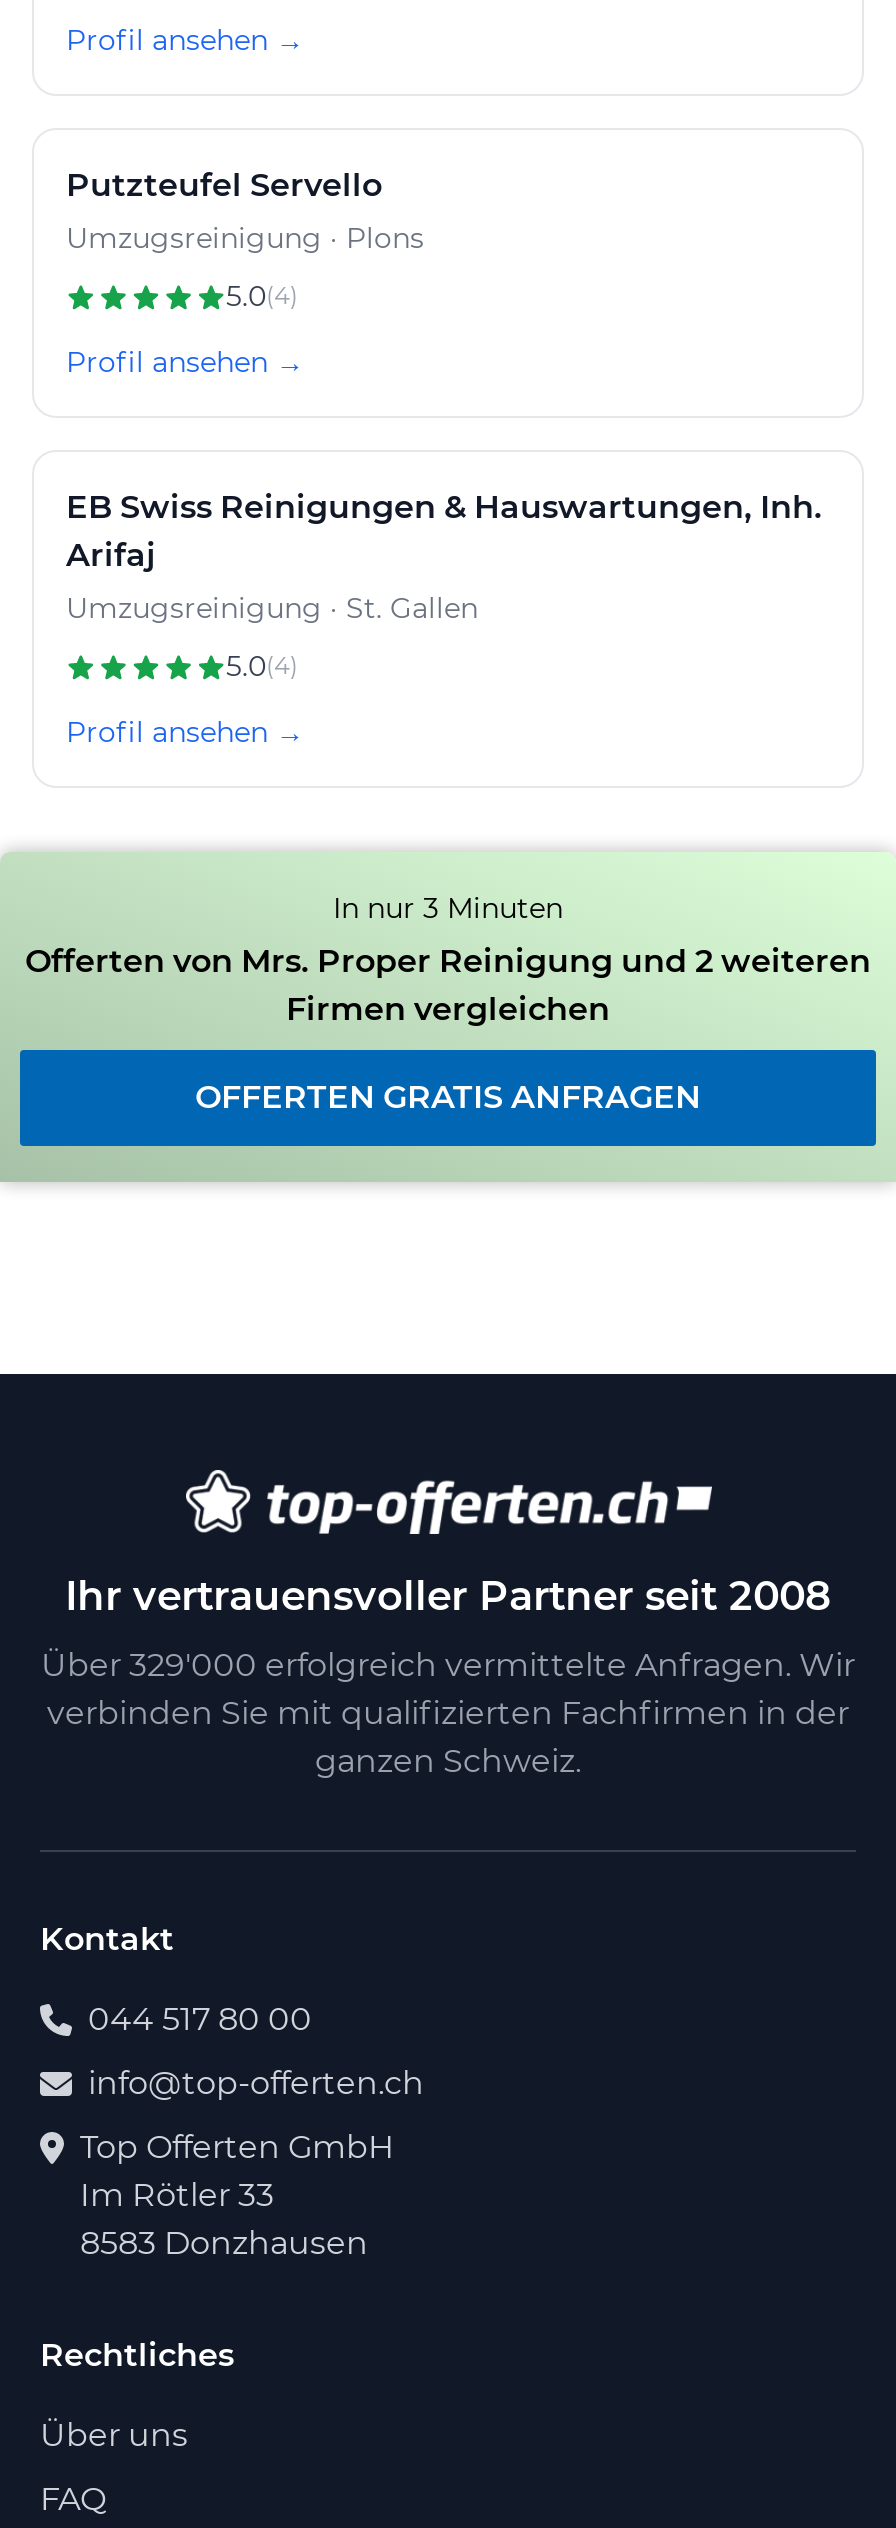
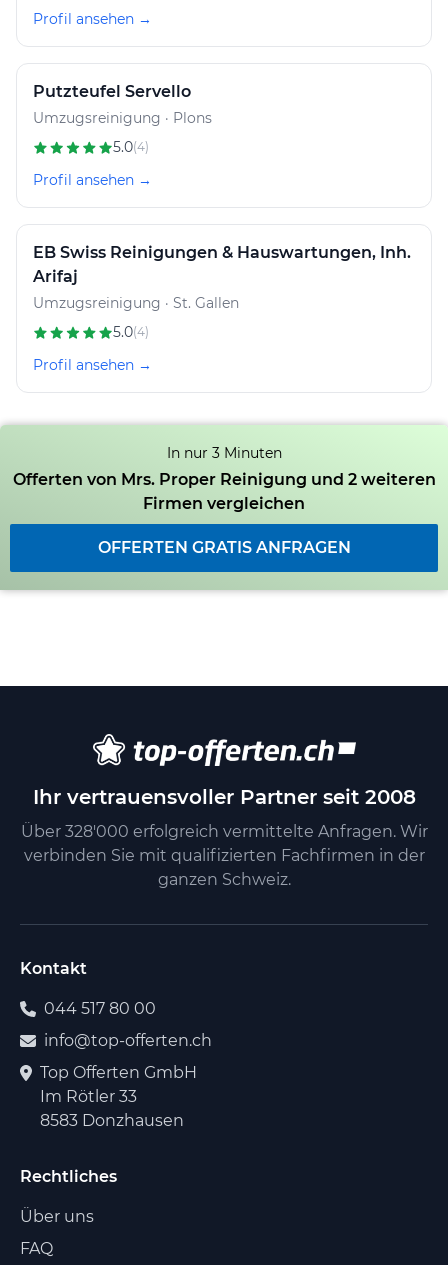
[41,1645,855,1683] Über 329'000 erfolgreich vermittelte Anfragen. Wir -> [20,822,427,841] Über 328'000 erfolgreich vermittelte Anfragen. Wir

